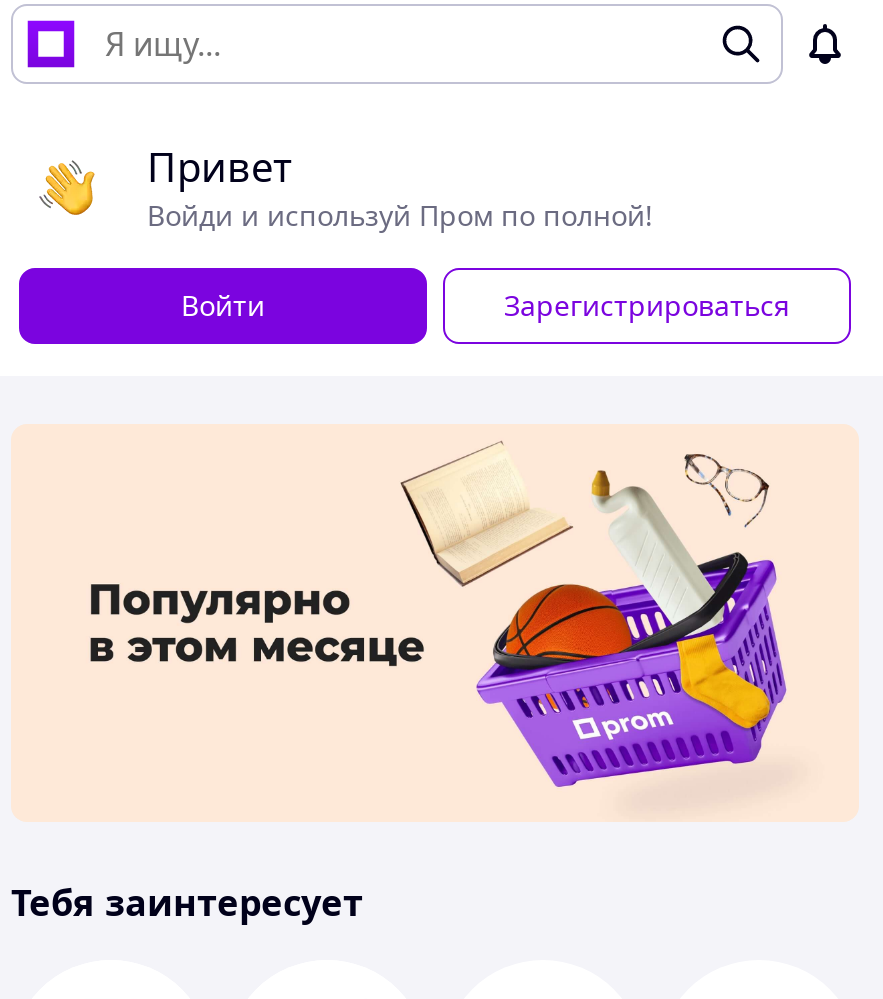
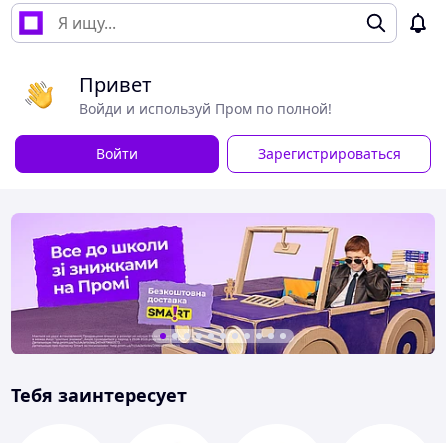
[13,426,857,822] [image] -> [10,213,436,355] [image]

